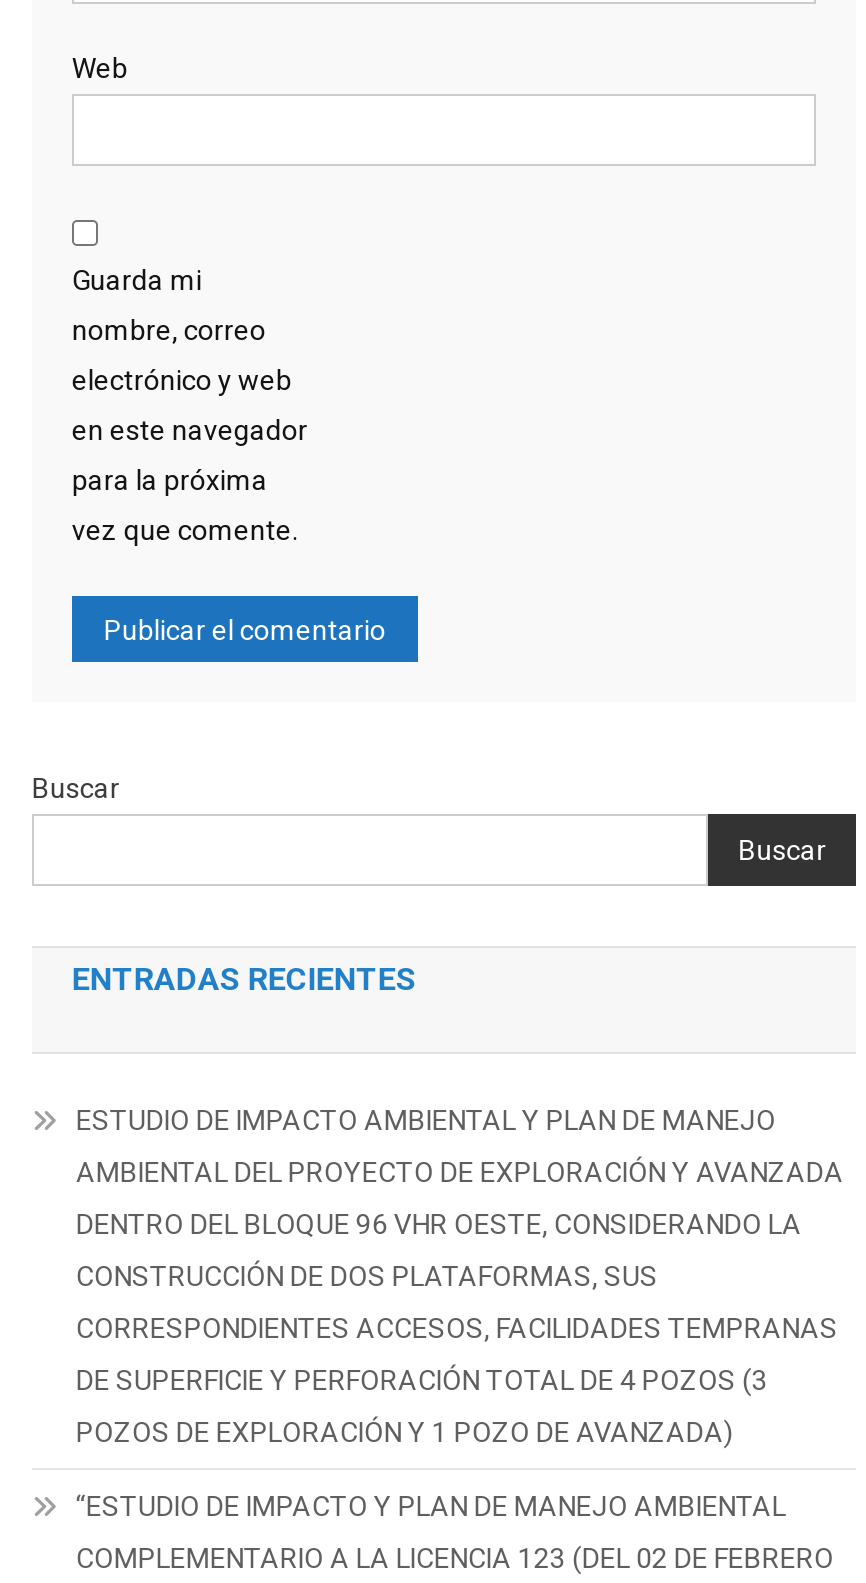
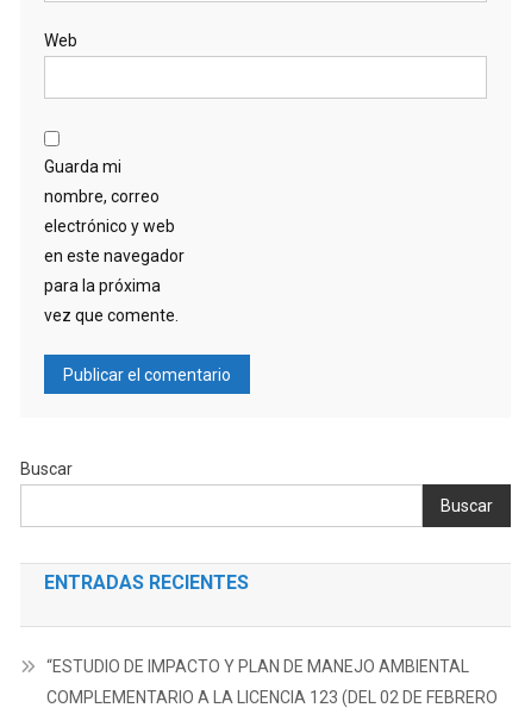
[76,1104,844,1448] ESTUDIO DE IMPACTO AMBIENTAL Y PLAN DE MANEJO | AMBIENTAL DEL PROYECTO DE EXPLORACIÓN Y AVANZADA | DENTRO DEL BLOQUE 96 VHR OESTE, CONSIDERANDO LA | CONSTRUCCIÓN DE DOS PLATAFORMAS, SUS | CORRESPONDIENTES ACCESOS, FACILIDADES TEMPRANAS | DE SUPERFICIE Y PERFORACIÓN TOTAL DE 4 POZOS (3 | POZOS DE EXPLORACIÓN Y 1 POZO DE AVANZADA) -> none

